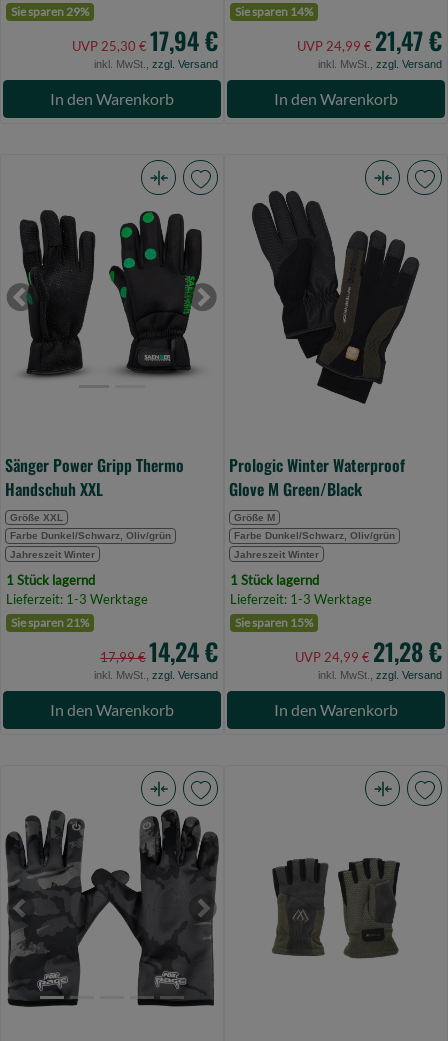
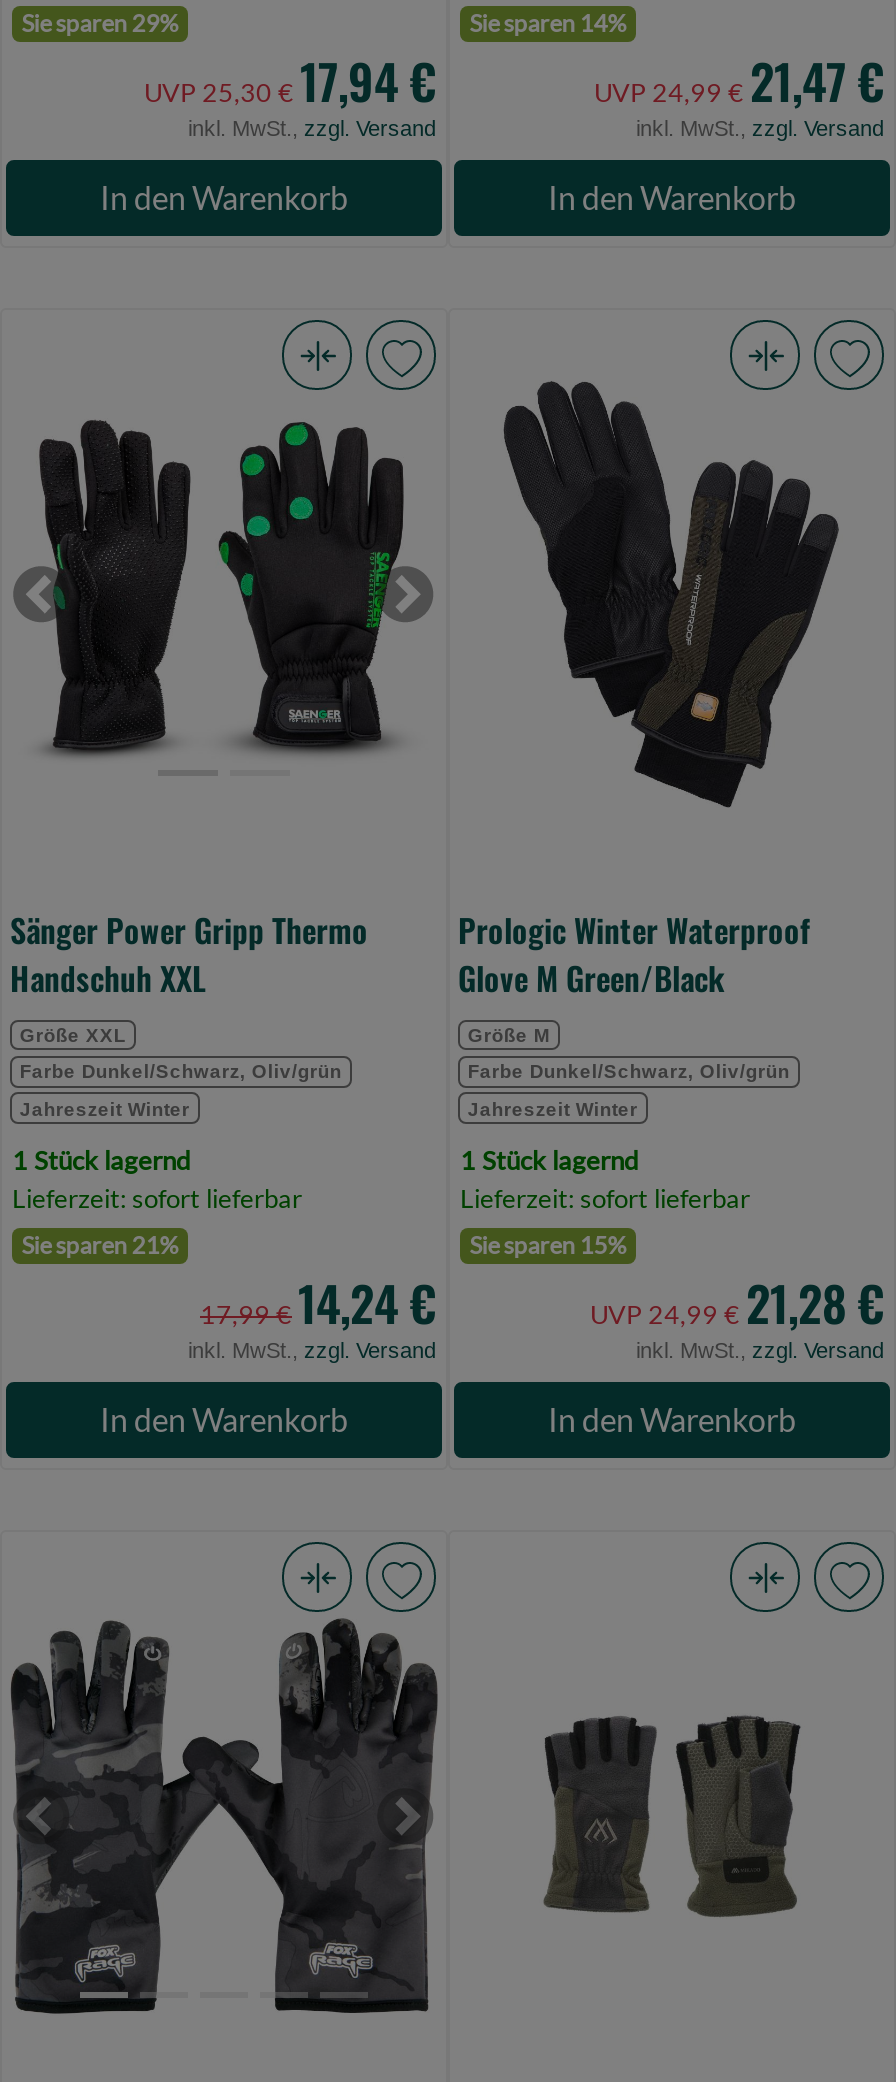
[6,591,148,607] Lieferzeit: 1-3 Werktage -> [12,1182,302,1214] Lieferzeit: sofort lieferbar
[230,591,372,607] Lieferzeit: 1-3 Werktage -> [460,1182,750,1214] Lieferzeit: sofort lieferbar

